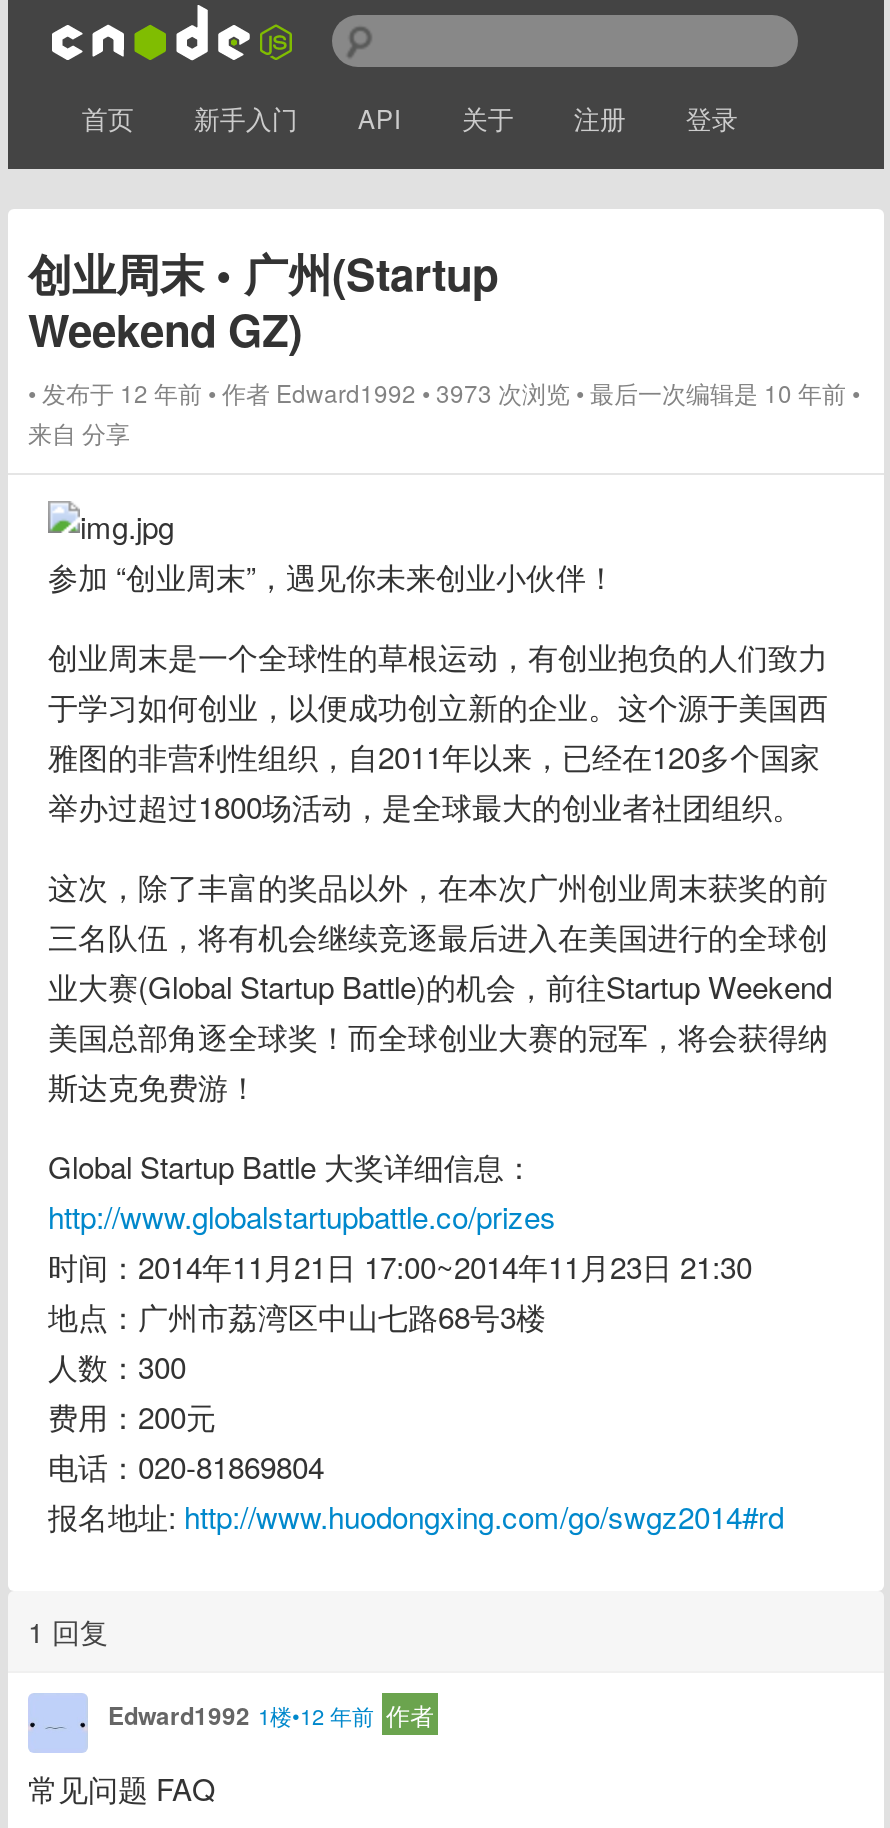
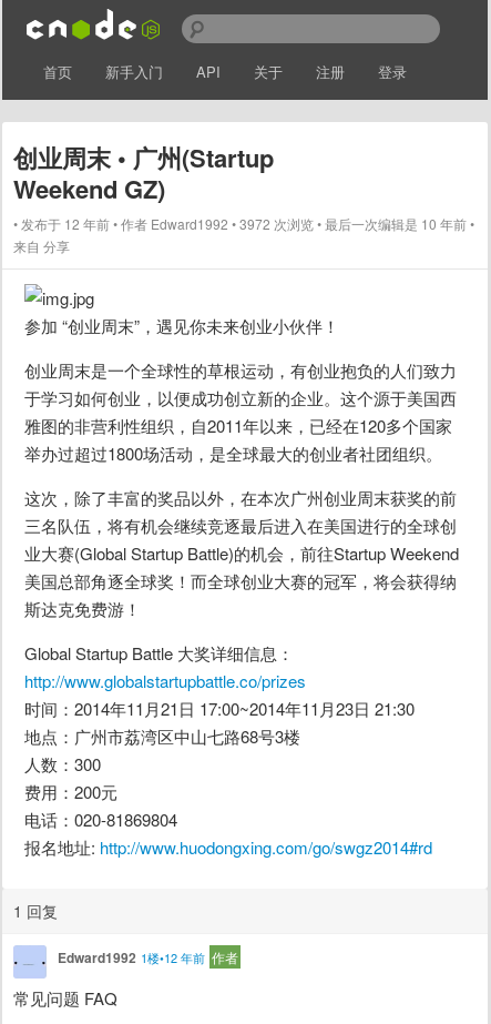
[36,375,852,409] 发布于 12 年前 作者Edward1992 3973 次浏览 最后一次编辑是 10 年前 -> [18,214,470,233] 发布于 12 年前 作者Edward1992 3972 次浏览 最后一次编辑是 10 年前

